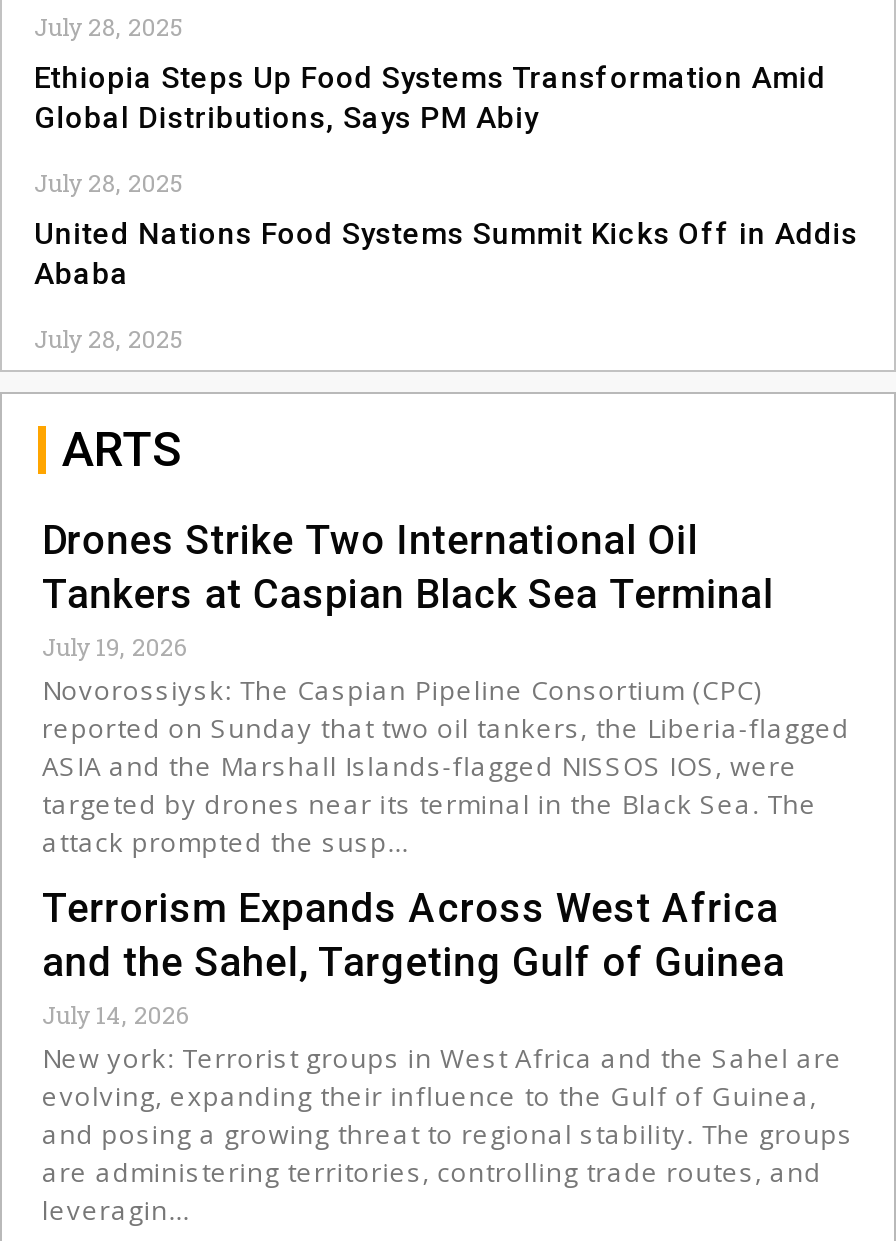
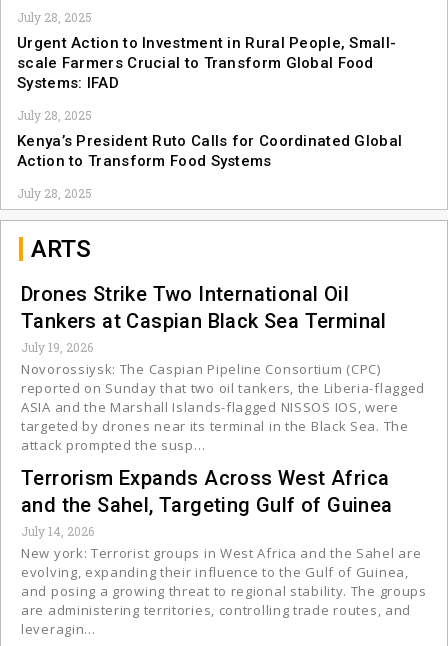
[34,60,826,136] Ethiopia Steps Up Food Systems Transformation Amid | Global Distributions, Says PM Abiy -> [17,34,396,92] Urgent Action to Investment in Rural People, Small- | scale Farmers Crucial to Transform Global Food | Systems: IFAD
[34,216,858,292] United Nations Food Systems Summit Kicks Off in Addis | Ababa -> [17,132,402,170] Kenya’s President Ruto Calls for Coordinated Global | Action to Transform Food Systems

